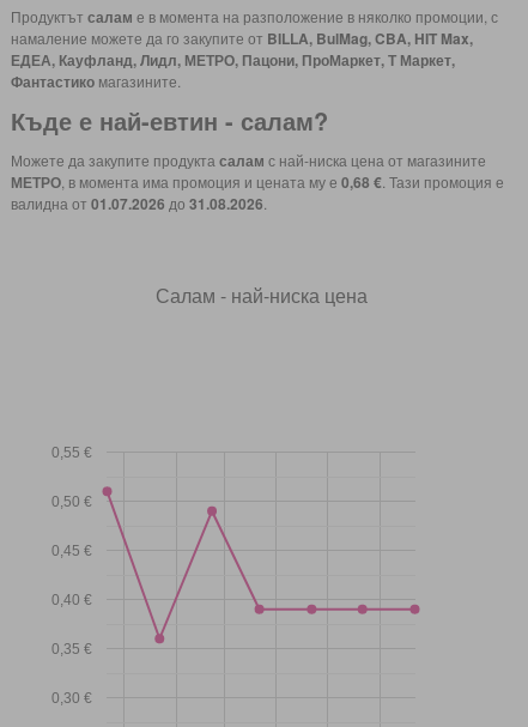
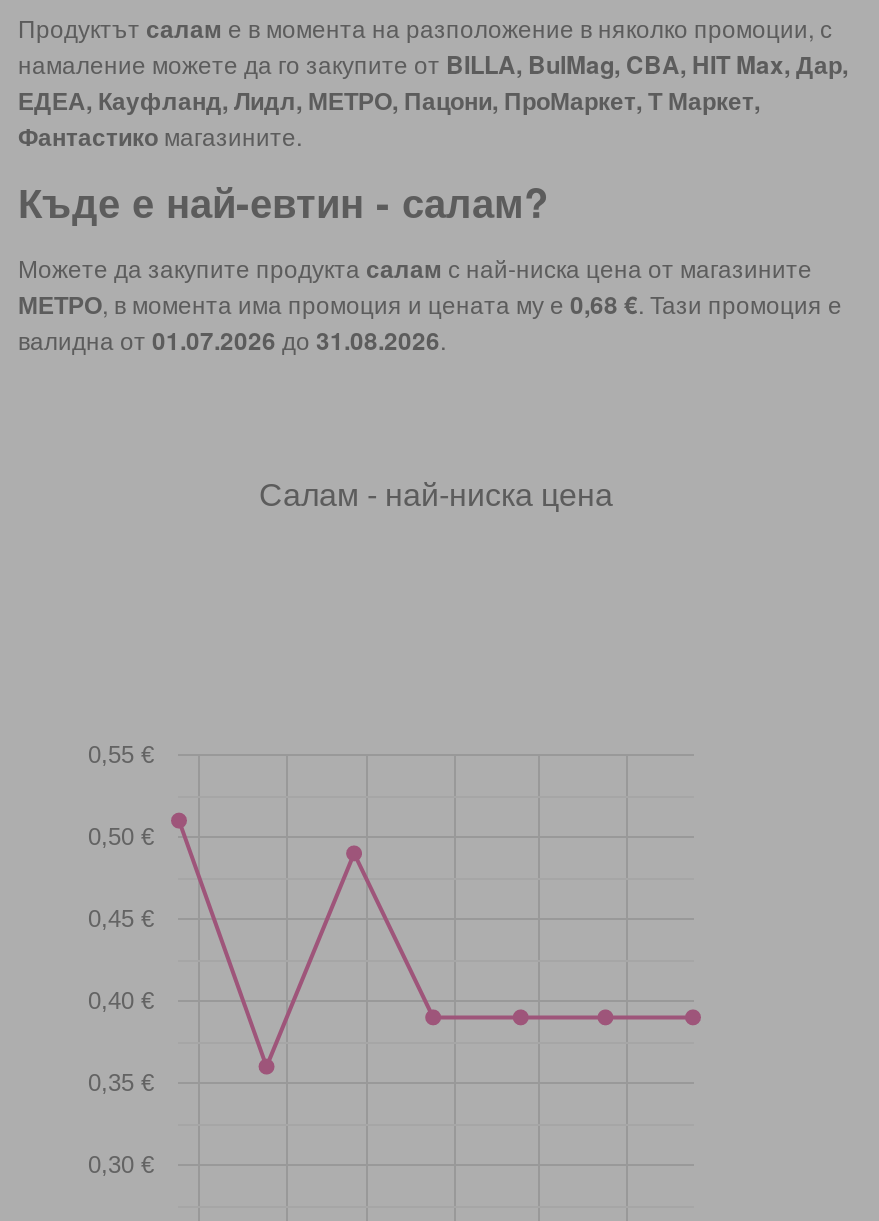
[11,28,473,49] намаление можете да го закупите от BILLA, BulMag, CBA, HIT Max, -> [18,46,848,82] намаление можете да го закупите от BILLA, BulMag, CBA, HIT Max, Дар,

